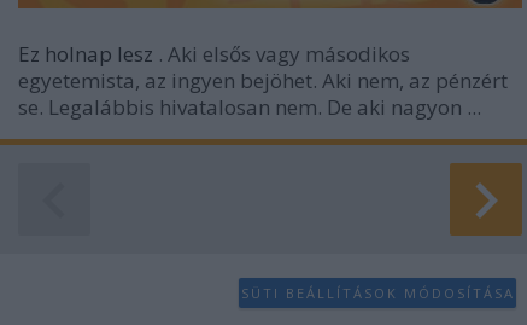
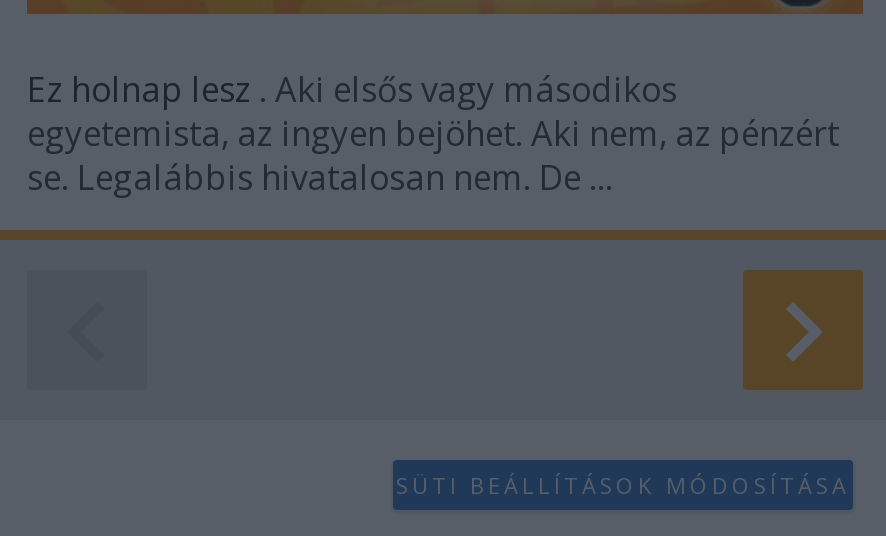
[18,93,481,121] se. Legalábbis hivatalosan nem. De aki nagyon ... -> [27,154,613,200] se. Legalábbis hivatalosan nem. De ...

